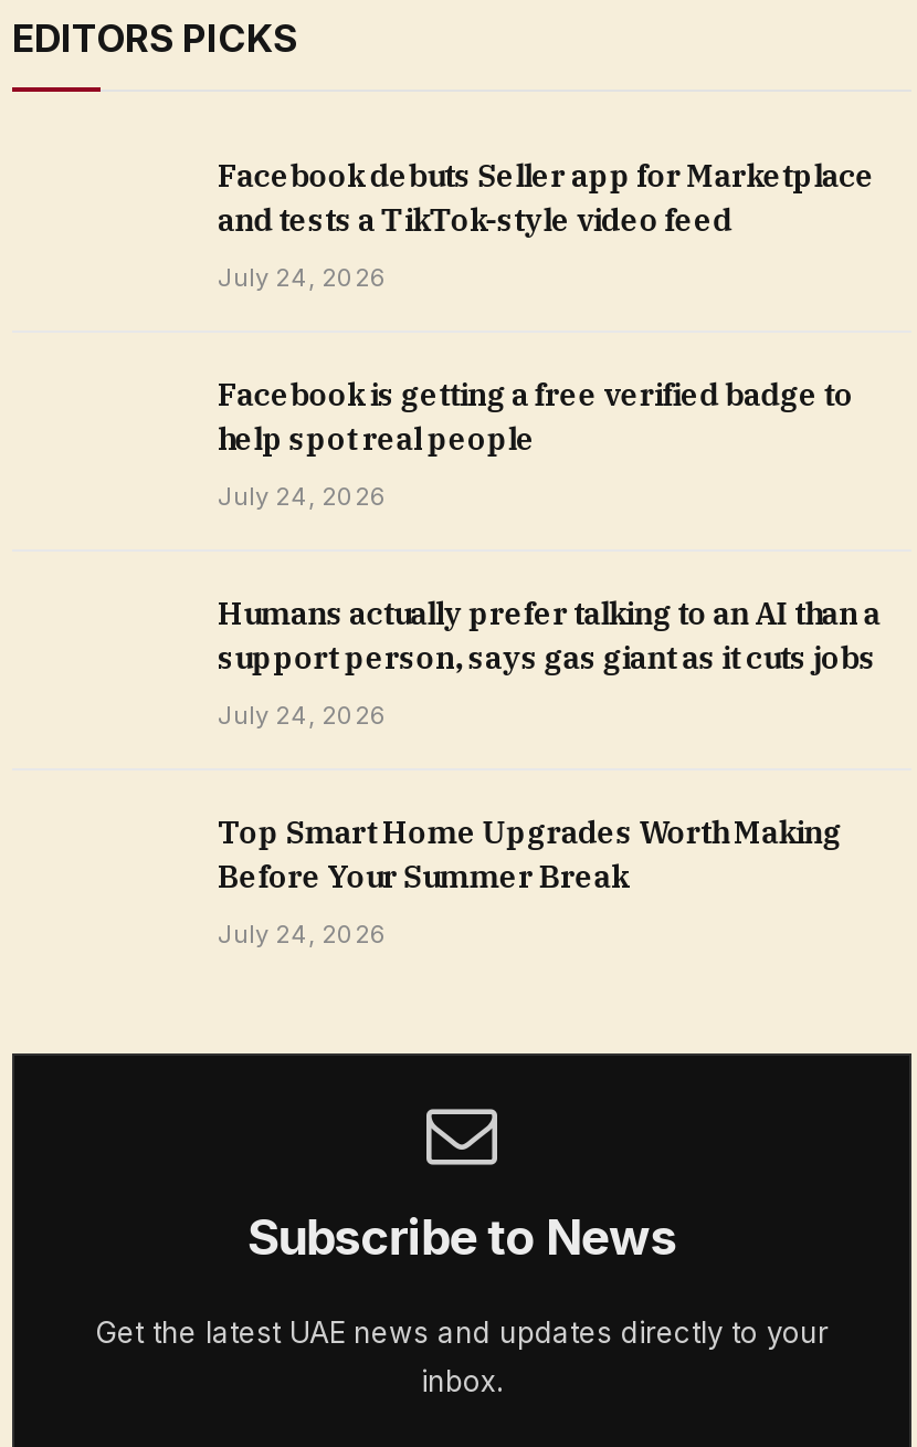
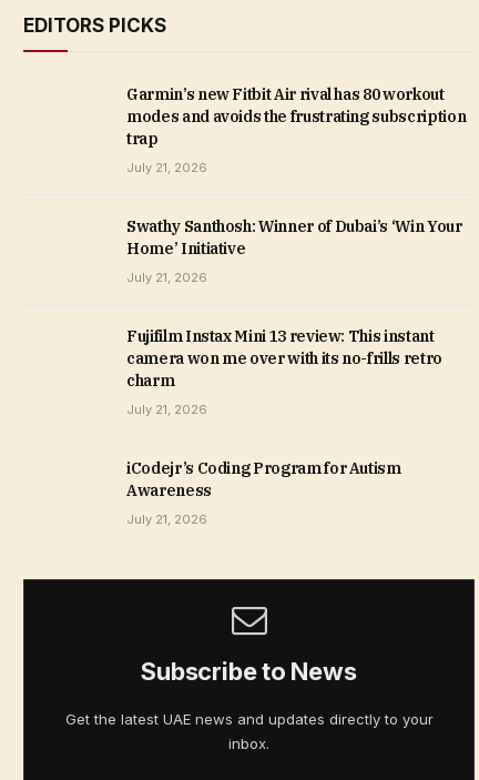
[218,155,875,239] Facebook debuts Seller app for Marketplace | and tests a TikTok-style video feed -> [126,84,466,148] Garmin’s new Fitbit Air rival has 80 workout | modes and avoids the frustrating subscription | trap
[218,262,388,292] July 24, 2026 -> [126,160,207,175] July 21, 2026
[218,374,853,458] Facebook is getting a free verified badge to | help spot real people -> [126,216,462,258] Swathy Santhosh: Winner of Dubai’s ‘Win Your | Home’ Initiative
[218,480,388,511] July 24, 2026 -> [126,269,207,285] July 21, 2026
[218,593,880,677] Humans actually prefer talking to an AI than a | support person, says gas giant as it cuts jobs -> [126,326,442,390] Fujifilm Instax Mini 13 review: This instant | camera won me over with its no-frills retro | charm
[218,699,388,730] July 24, 2026 -> [126,401,207,417] July 21, 2026
[218,812,842,896] Top Smart Home Upgrades Worth Making | Before Your Summer Break -> [126,458,401,500] iCodejr’s Coding Program for Autism | Awareness
[218,918,388,949] July 24, 2026 -> [126,511,207,527] July 21, 2026

